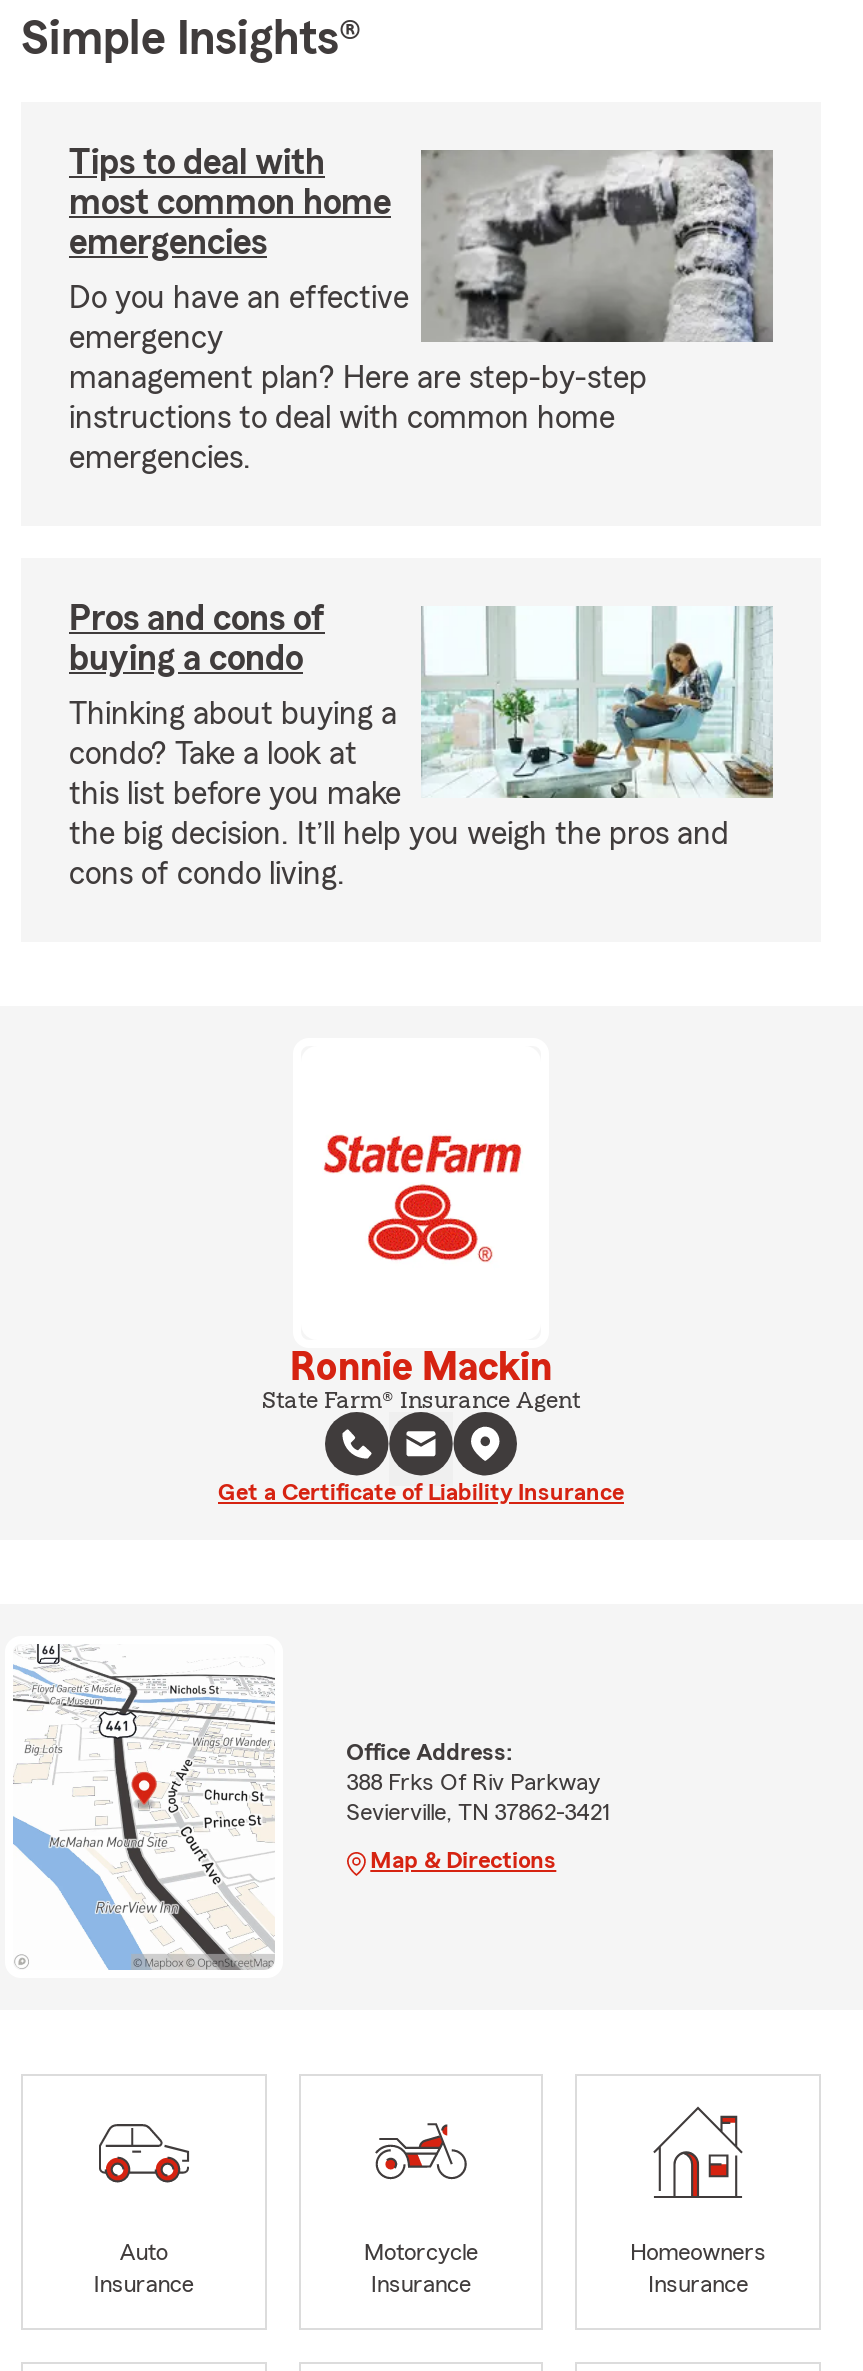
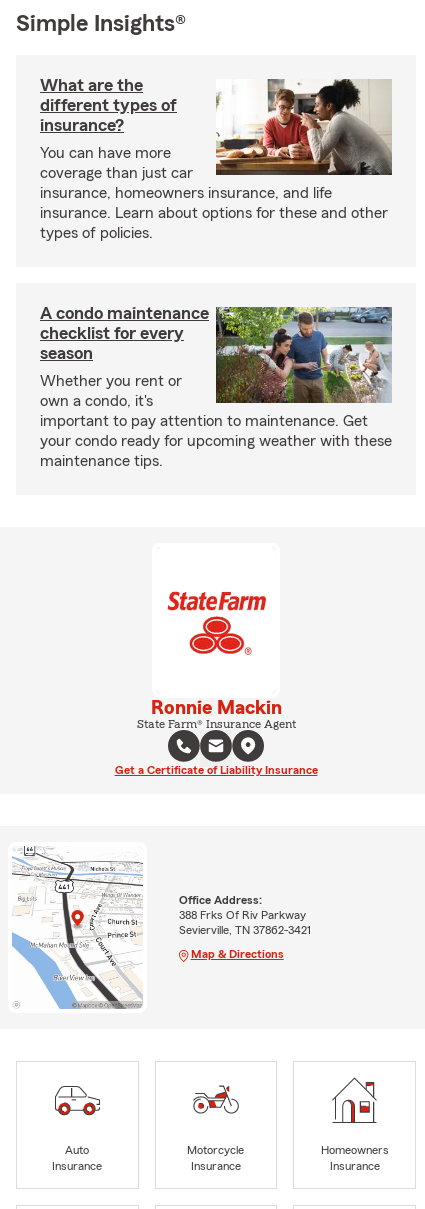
[69,144,391,260] Tips to deal with | most common home | emergencies -> [40,76,177,134] What are the | different types of | insurance?
[69,148,773,474] [image] | Do you have an effective | emergency | management plan? Here are step-by-step | instructions to deal with common home | emergencies. -> [40,79,391,241] [image] | You can have more | coverage than just car | insurance, homeowners insurance, and life | insurance. Learn about options for these and other | types of policies.
[69,600,325,676] Pros and cons of | buying a condo -> [40,304,209,362] A condo maintenance | checklist for every | season
[69,606,775,890] [image] | Thinking about buying a | condo? Take a look at | this list before you make | the big decision. It’ll help you weigh the pros and | cons of condo living. -> [40,306,392,469] [image] | Whether you rent or | own a condo, it's | important to pay attention to maintenance. Get | your condo ready for upcoming weather with these | maintenance tips.

